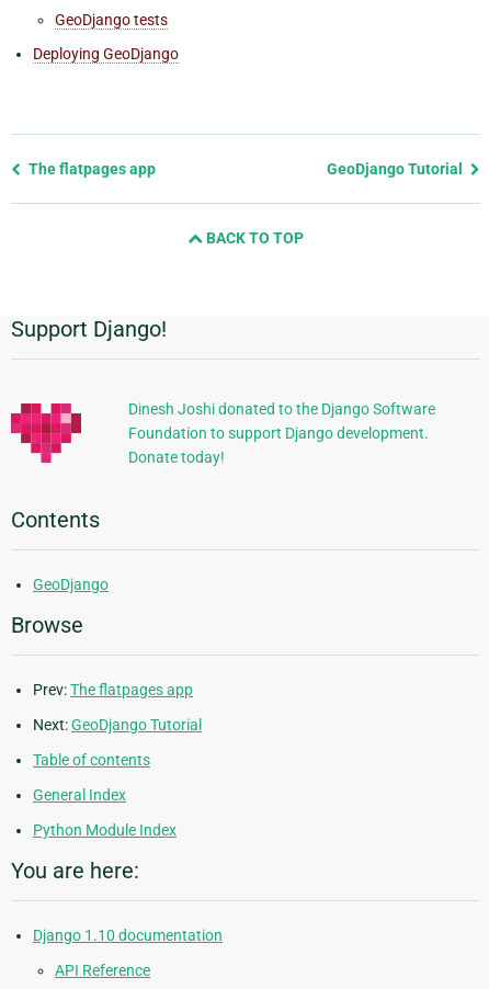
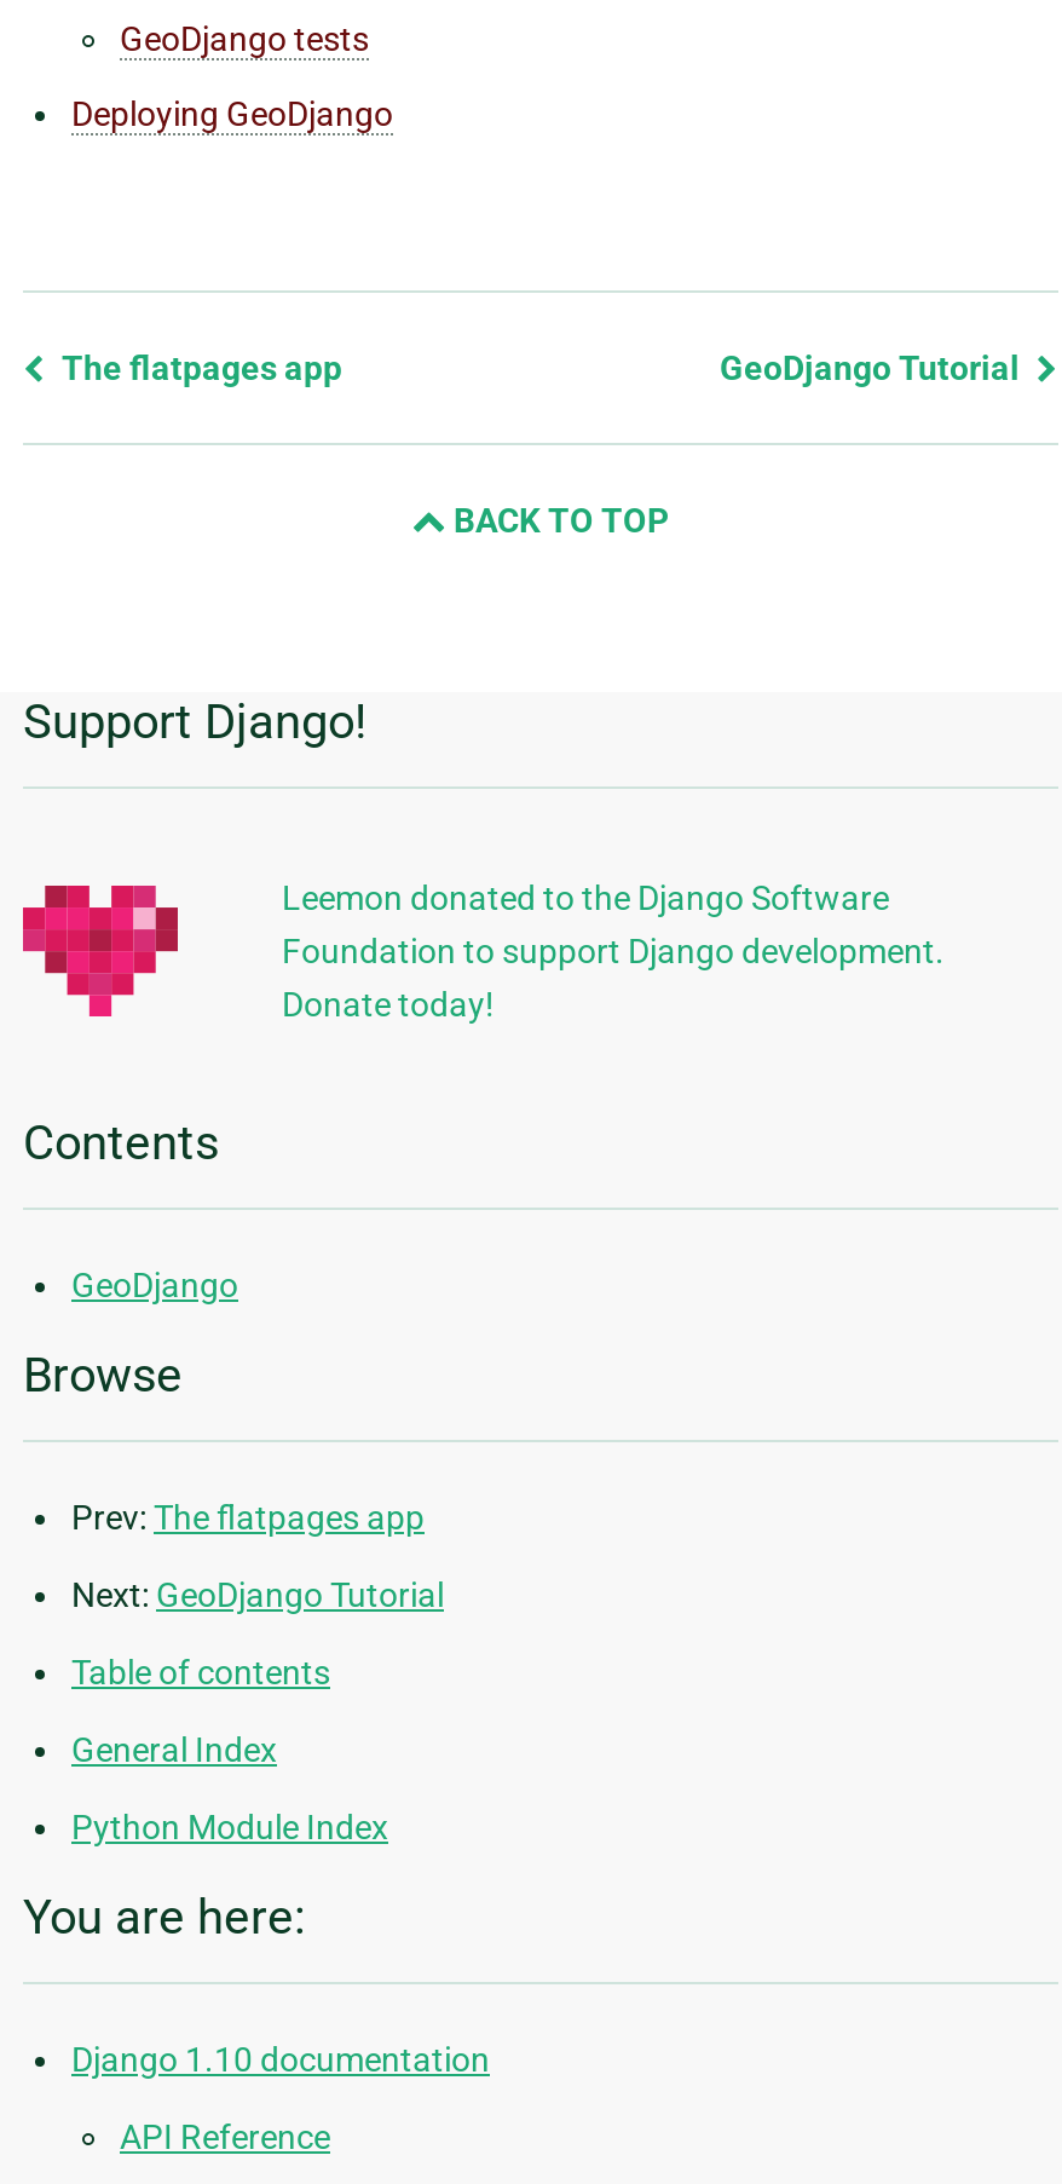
[128,400,435,417] Dinesh Joshi donated to the Django Software -> [282,877,889,916] Leemon donated to the Django Software

